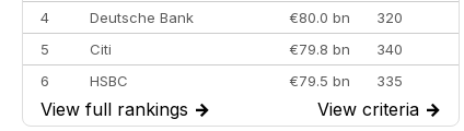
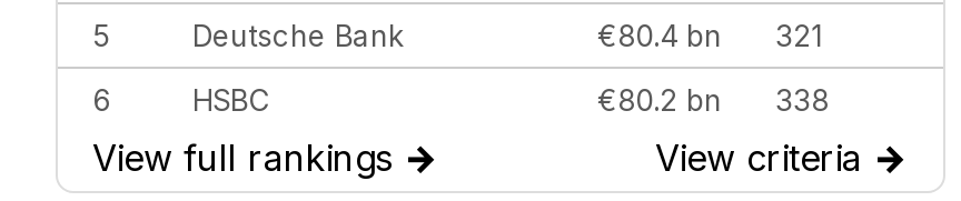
[40,9,49,26] 4 -> [92,18,110,53] 5
[40,9,402,58] €80.0 bn | 320 | 5 | Citi | €79.8 bn | 340 -> [597,18,822,53] €80.4 bn | 321
[288,72,350,90] €79.5 bn -> [597,82,722,118] €80.2 bn
[376,72,402,90] 335 -> [775,82,829,118] 338

